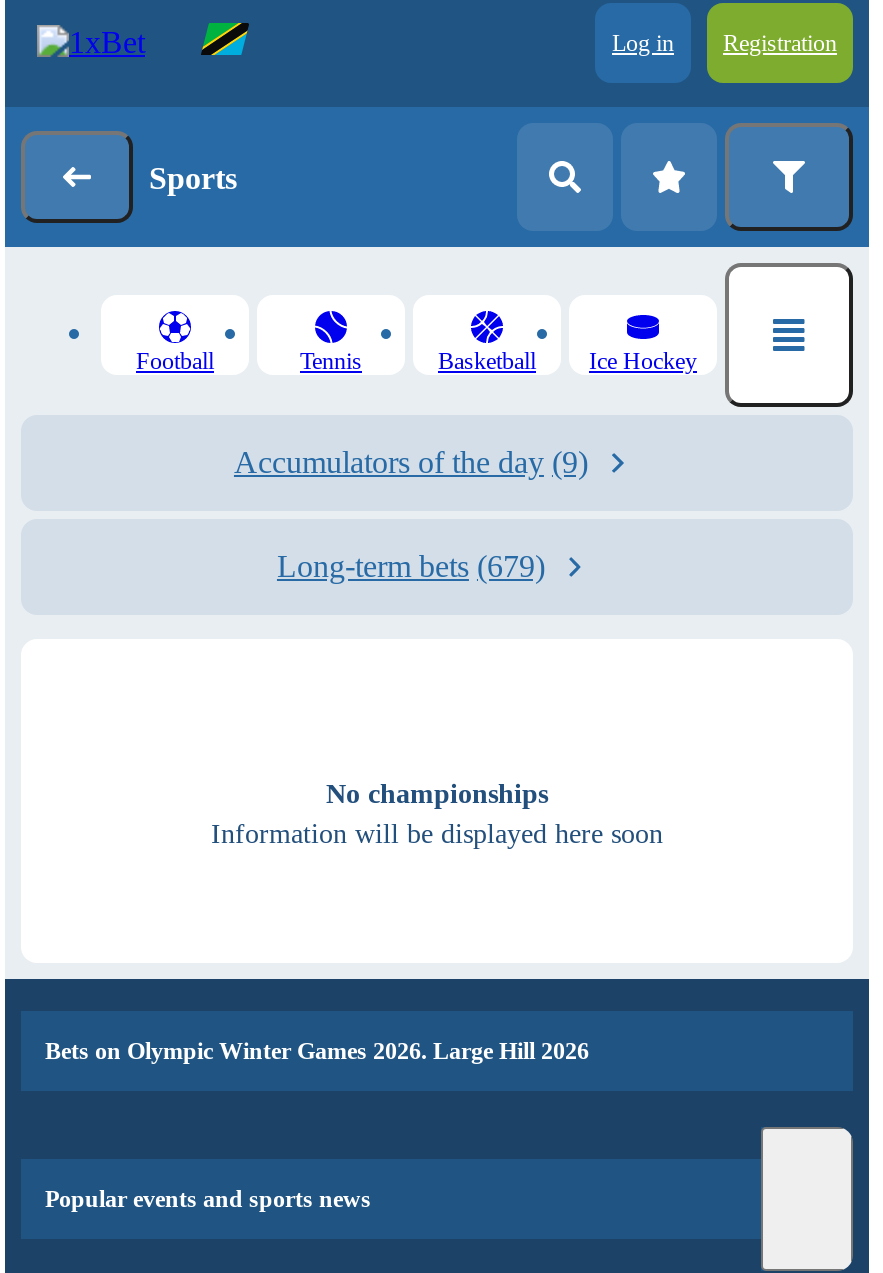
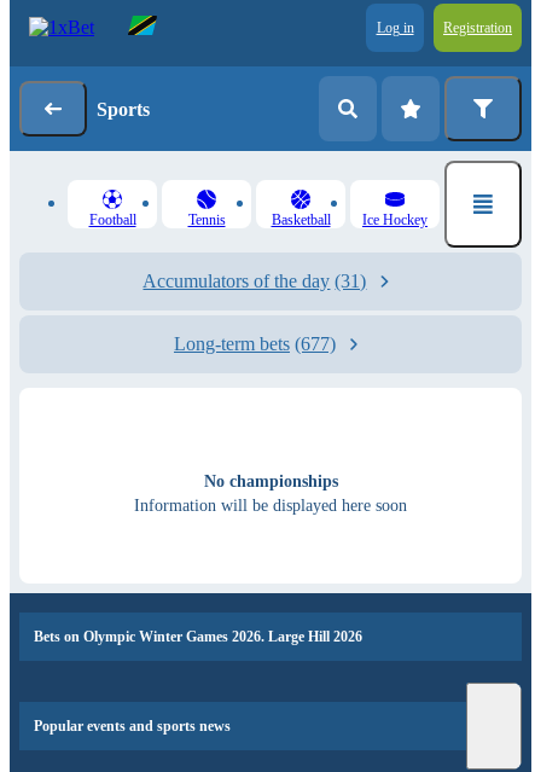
[234,445,588,479] Accumulators of the day (9) -> [143,271,367,291] Accumulators of the day (31)
[277,549,545,583] Long-term bets (679) -> [174,333,336,354] Long-term bets (677)

